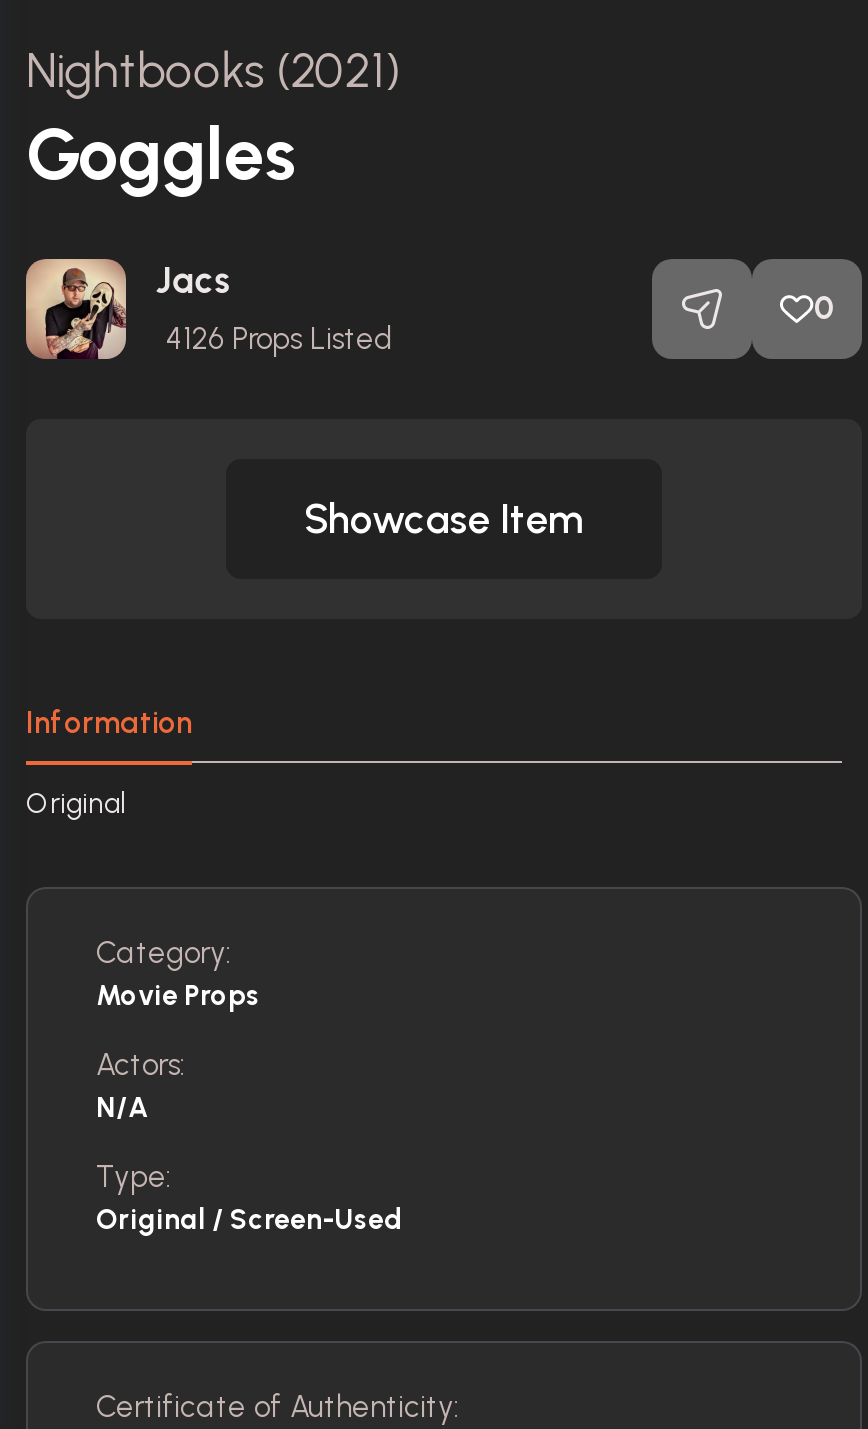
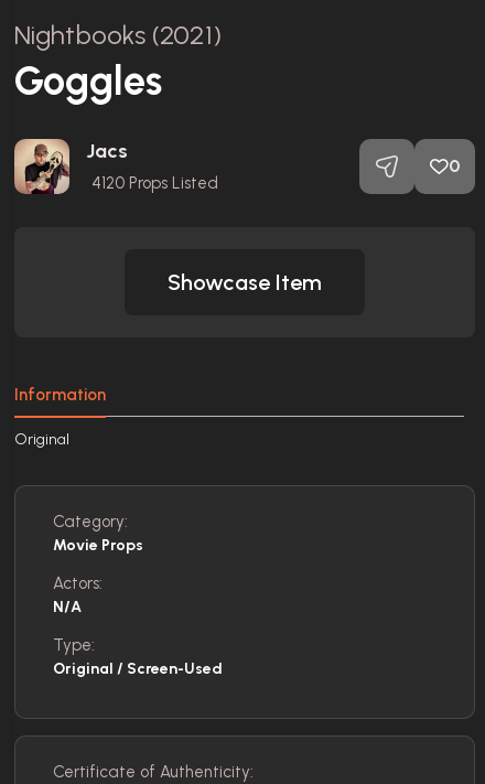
[166,321,394,357] 4126 Props Listed -> [91,173,218,193] 4120 Props Listed

